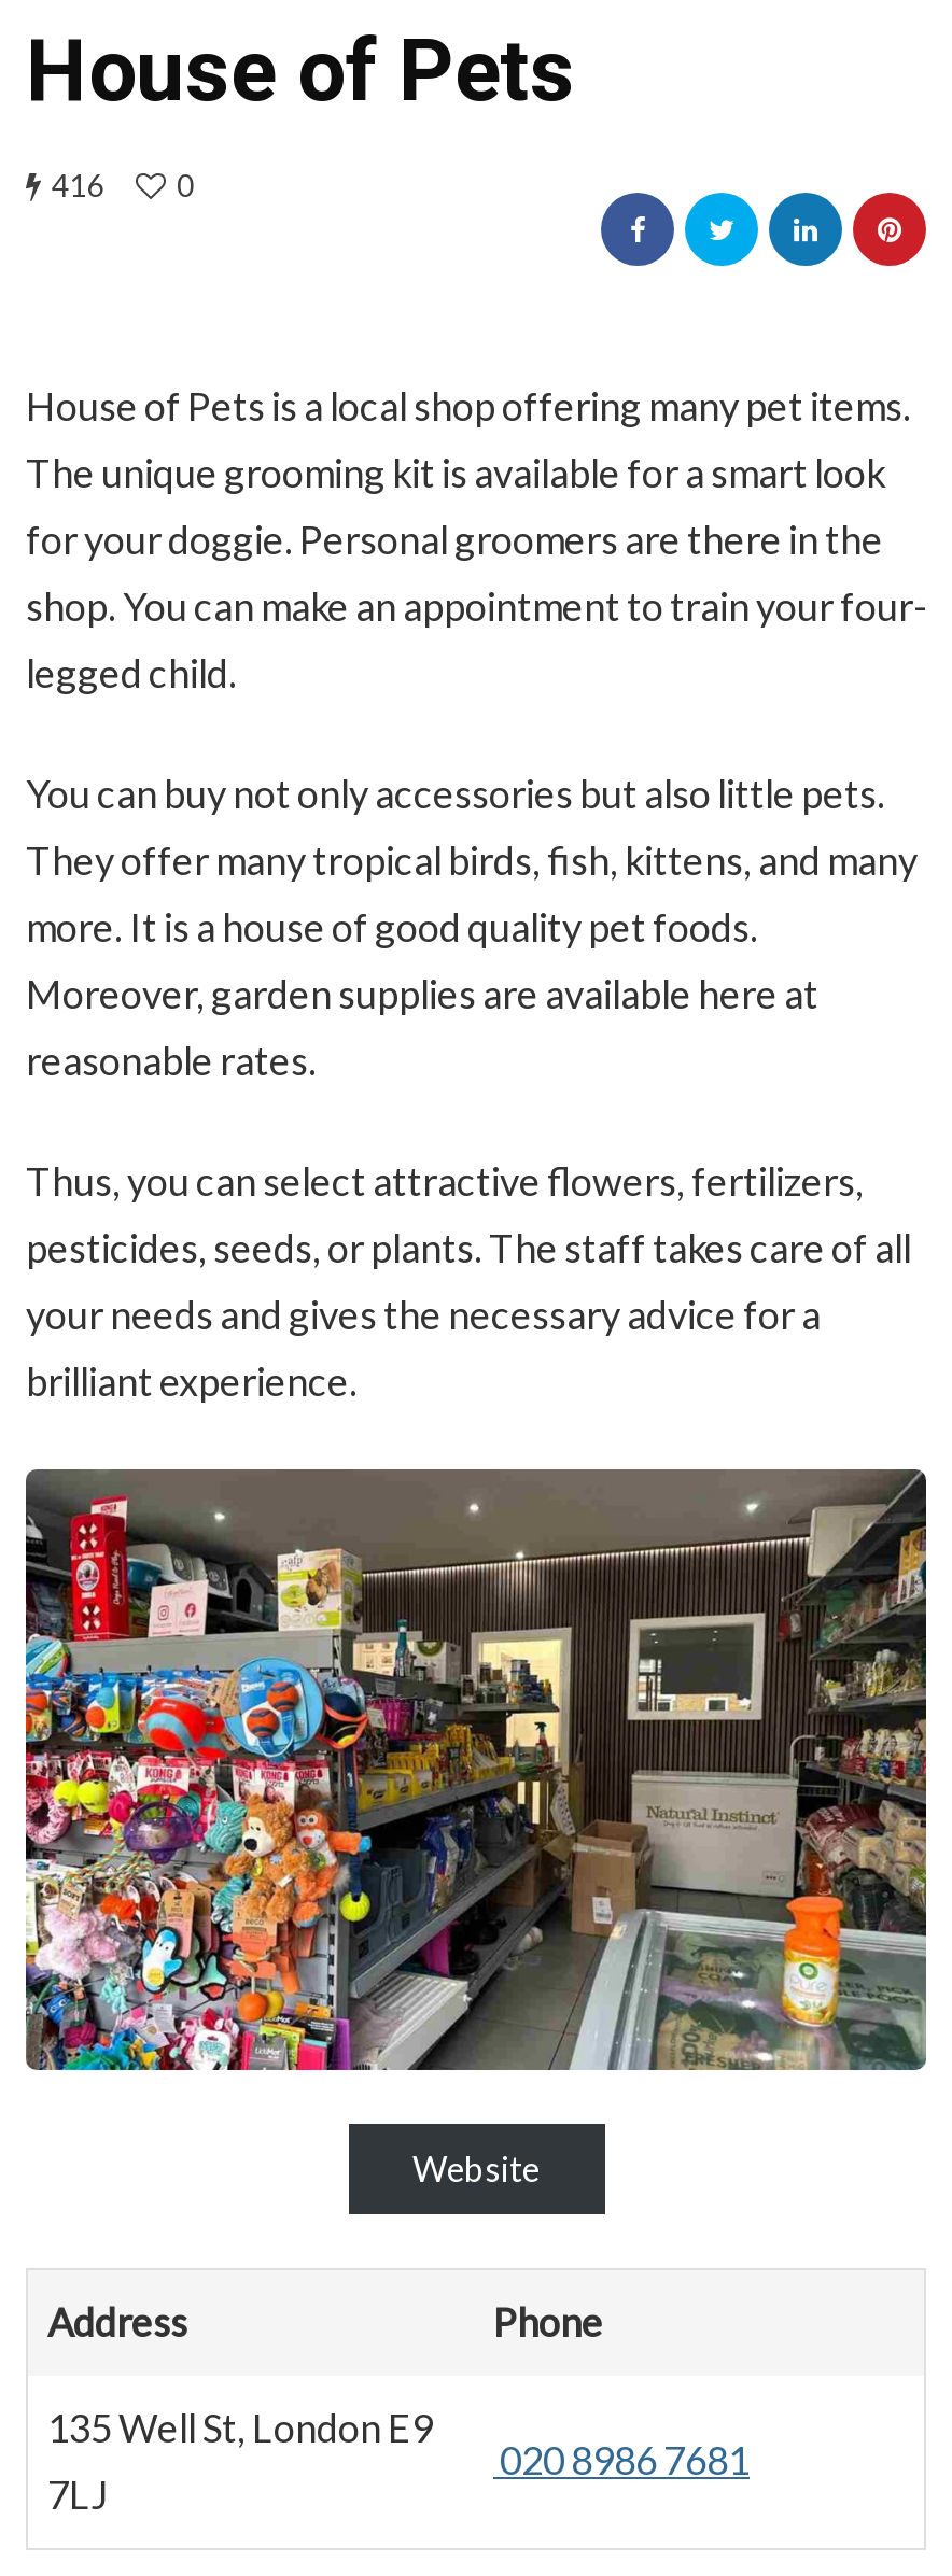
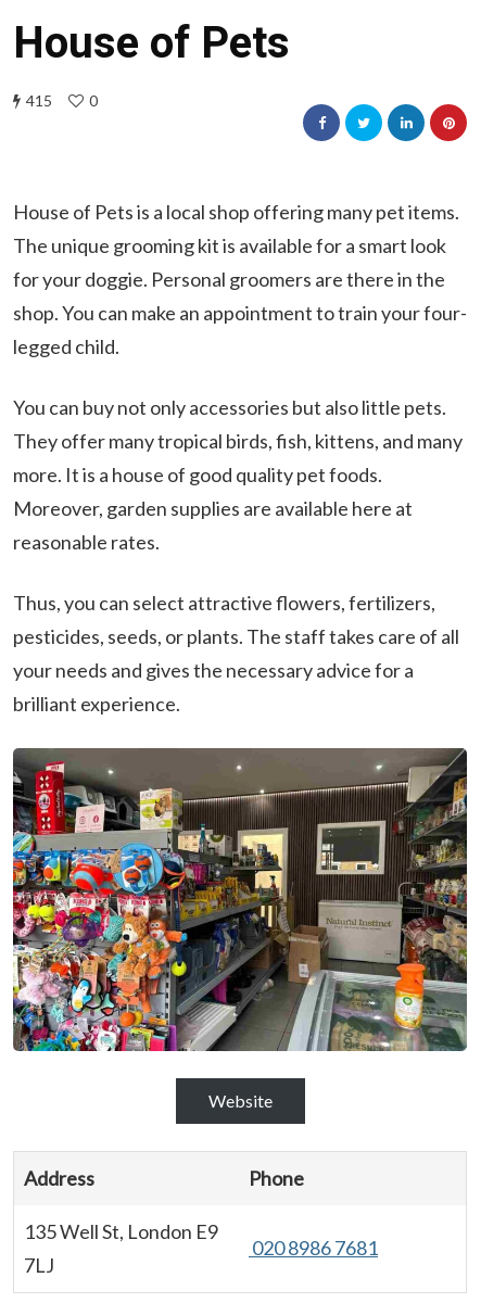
[52,167,194,204] 416 0 -> [26,91,98,110] 415 0

